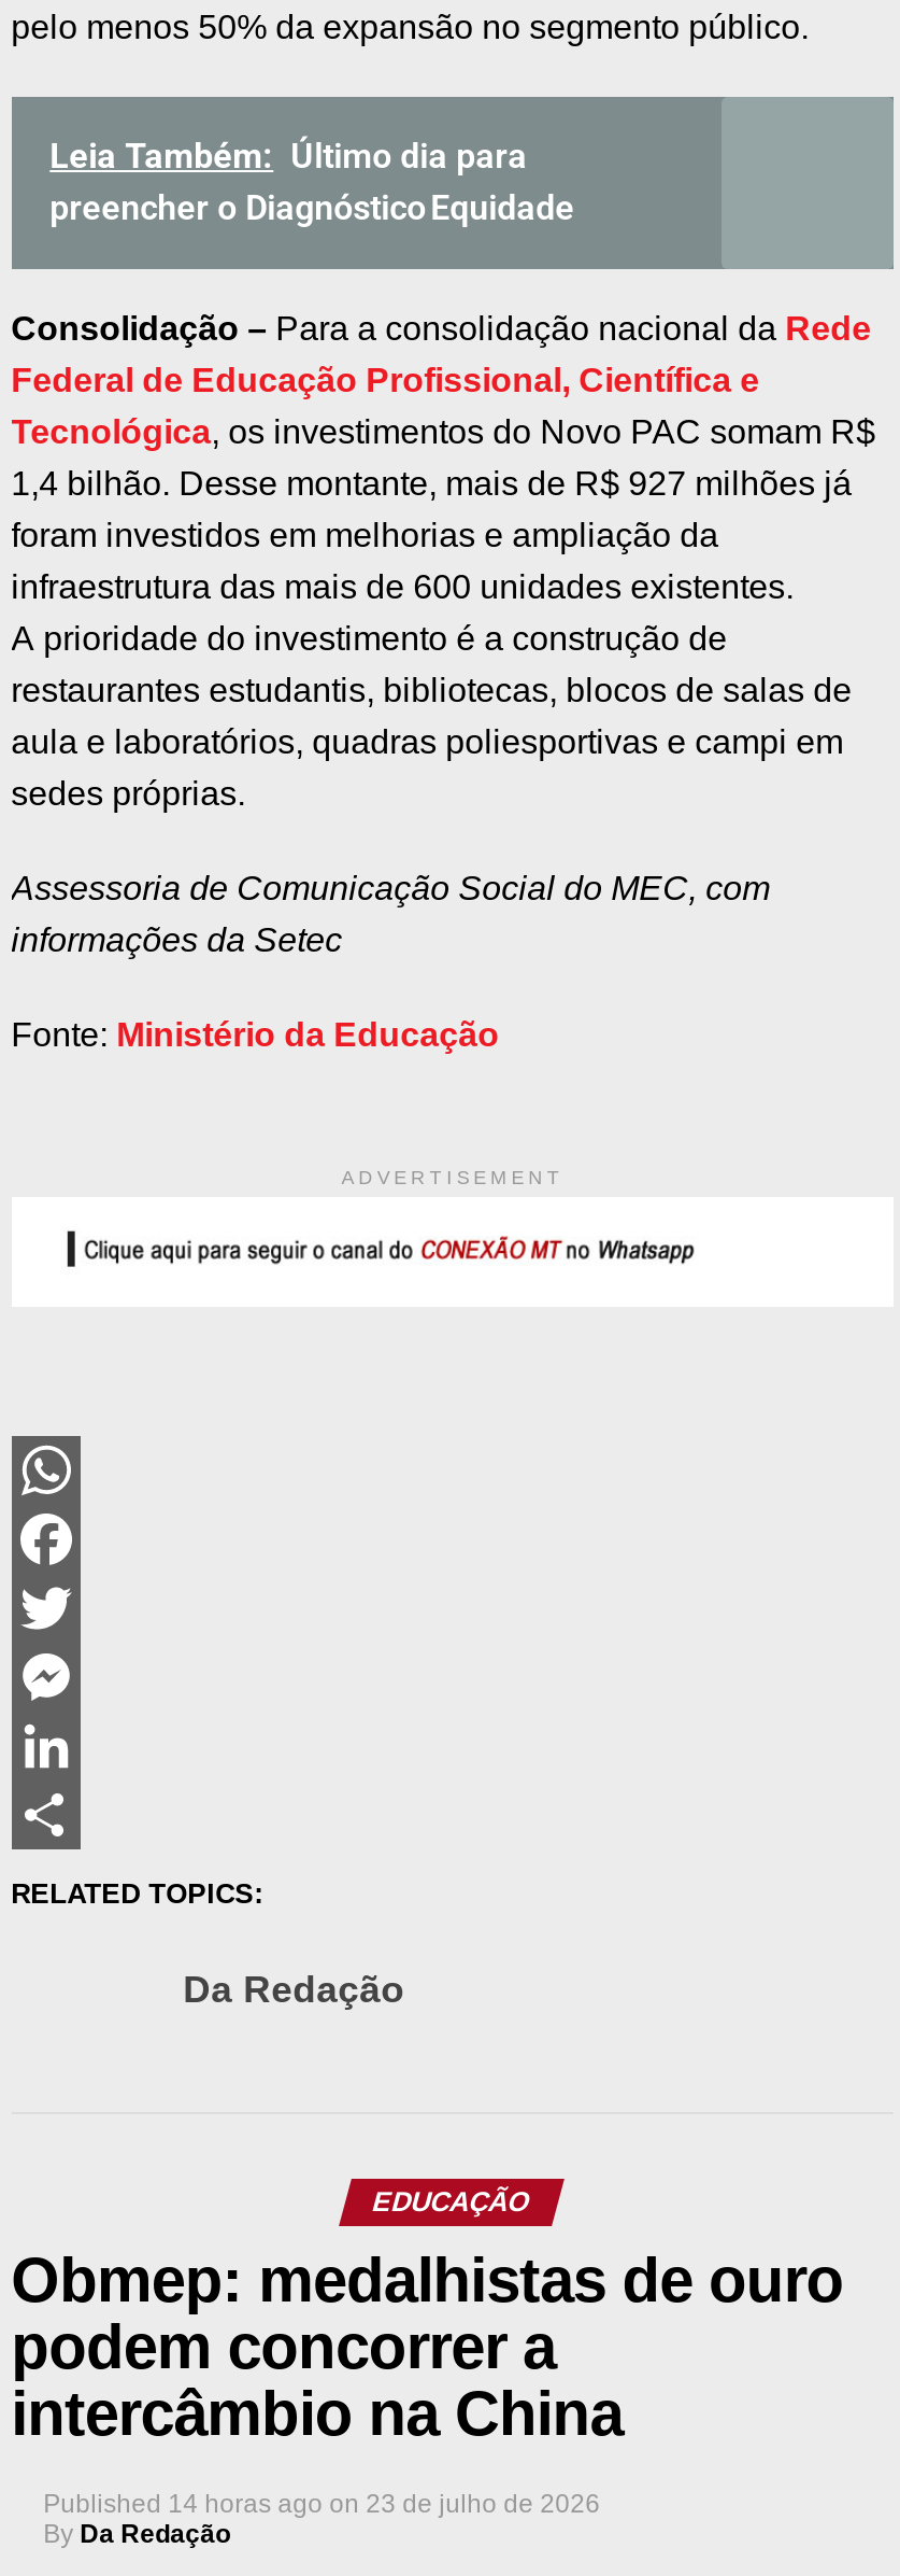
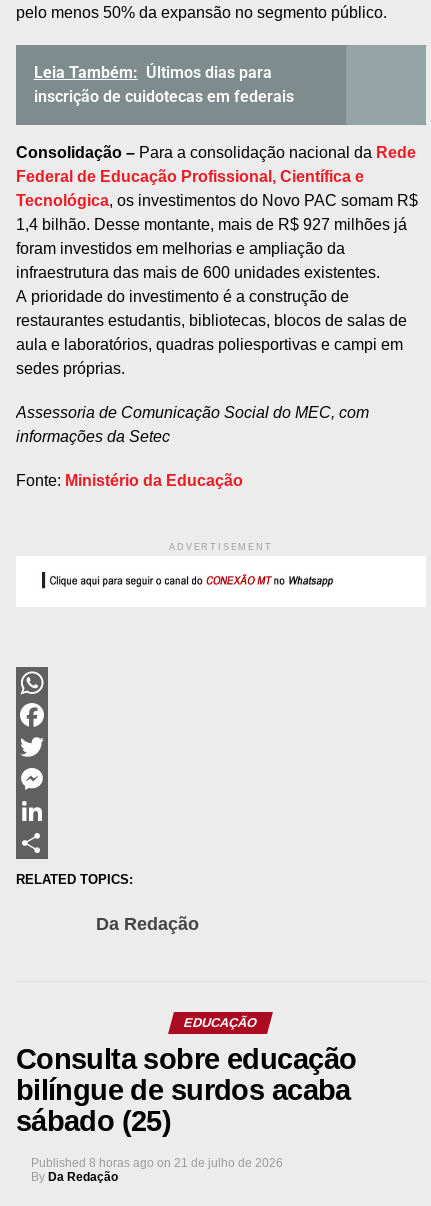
[50,135,575,228] Leia Também: Último dia para | preencher o Diagnóstico Equidade -> [34,63,294,106] Leia Também: Últimos dias para | inscrição de cuidotecas em federais
[11,2245,843,2447] Obmep: medalhistas de ouro | podem concorrer a | intercâmbio na China -> [16,1043,356,1137] Consulta sobre educação | bilíngue de surdos acaba | sábado (25)
[43,2488,600,2518] Published 14 horas ago on 23 de julho de 2026 -> [31,1156,283,1170] Published 8 horas ago on 21 de julho de 2026

